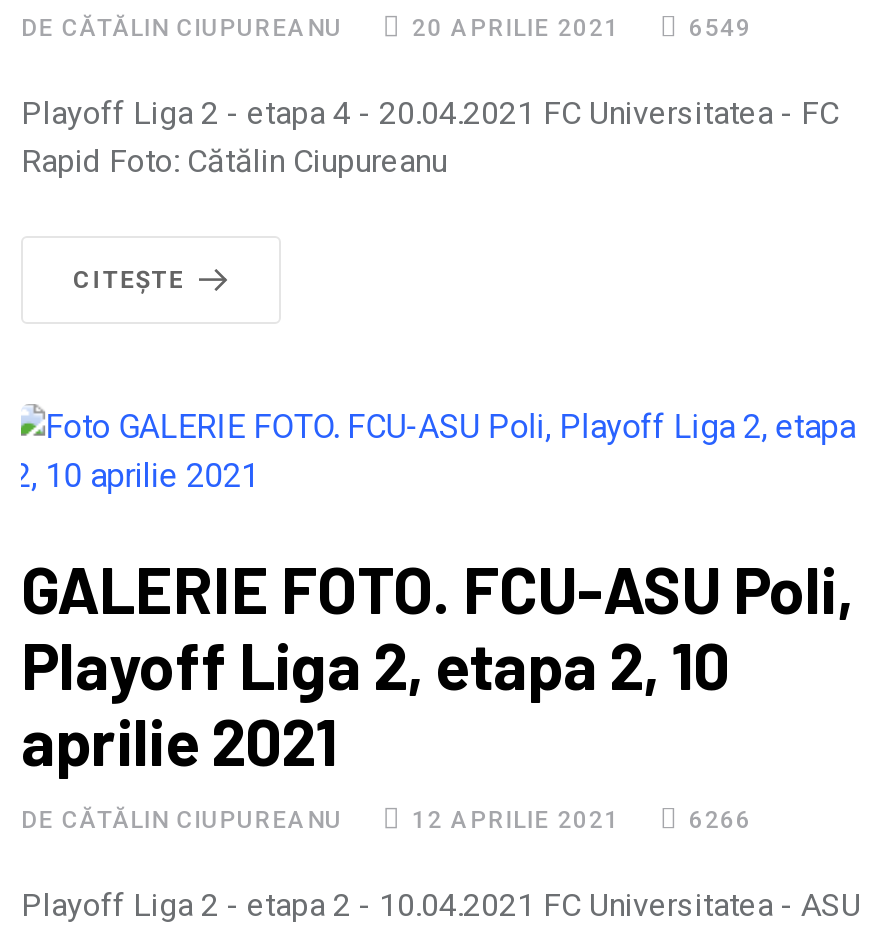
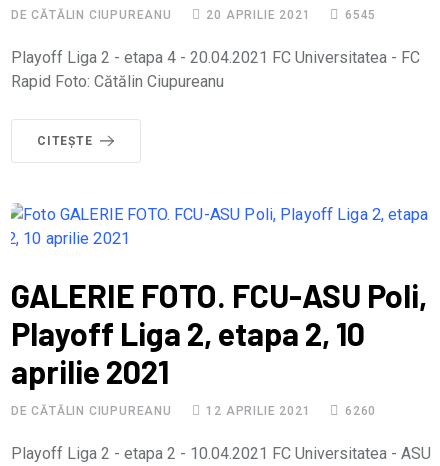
[681,15,751,43] 6549 -> [341,8,376,22] 6545
[681,807,751,835] 6266 -> [341,404,376,418] 6260

